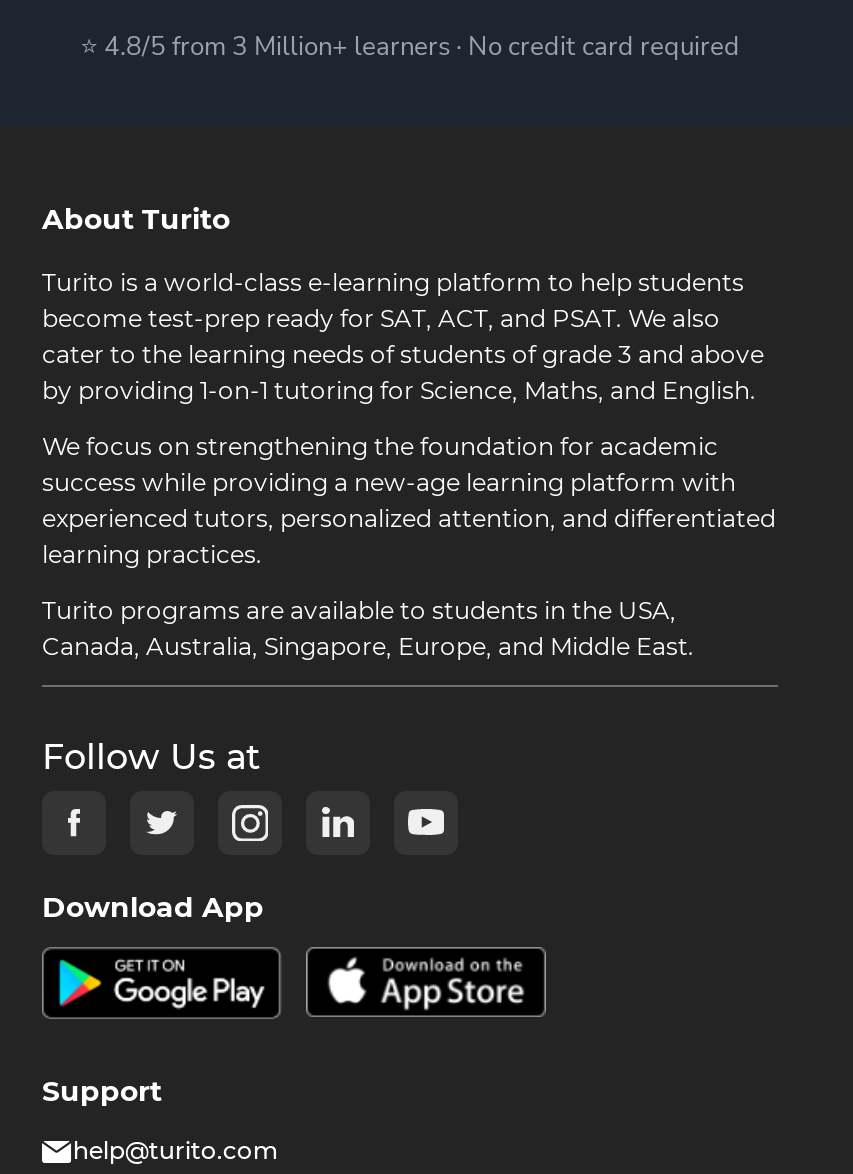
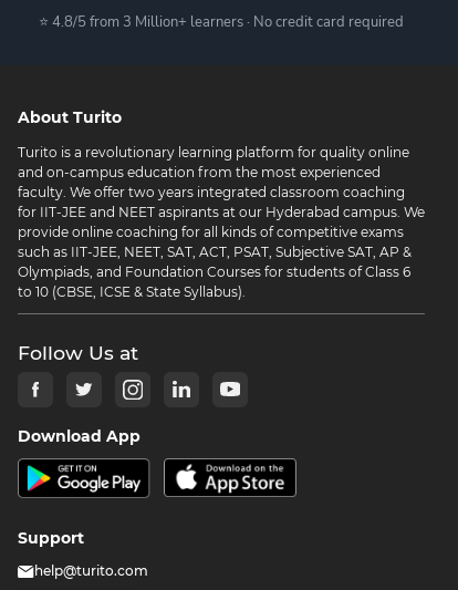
[42,266,776,660] Turito is a world-class e-learning platform to help students | become test-prep ready for SAT, ACT, and PSAT. We also | cater to the learning needs of students of grade 3 and above | by providing 1-on-1 tutoring for Science, Maths, and English. | We focus on strengthening the foundation for academic | success while providing a new-age learning platform with | experienced tutors, personalized attention, and differentiated | learning practices. | Turito programs are available to students in the USA, | Canada, Australia, Singapore, Europe, and Middle East. -> [18,144,425,300] Turito is a revolutionary learning platform for quality online | and on-campus education from the most experienced | faculty. We offer two years integrated classroom coaching | for IIT-JEE and NEET aspirants at our Hyderabad campus. We | provide online coaching for all kinds of competitive exams | such as IIT-JEE, NEET, SAT, ACT, PSAT, Subjective SAT, AP & | Olympiads, and Foundation Courses for students of Class 6 | to 10 (CBSE, ICSE & State Syllabus).

